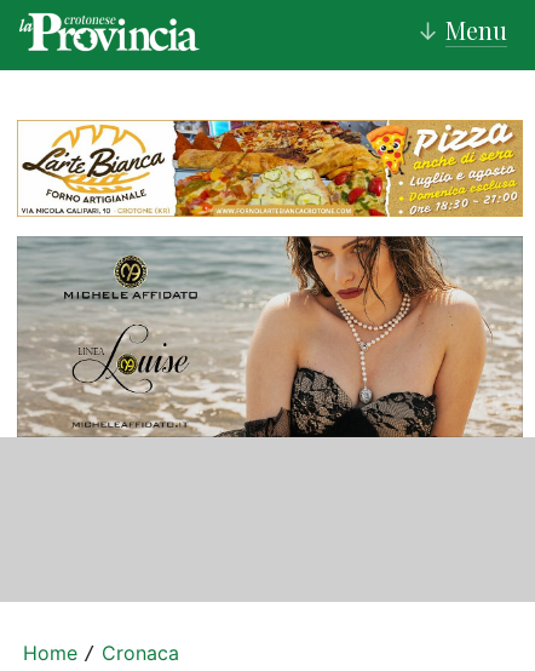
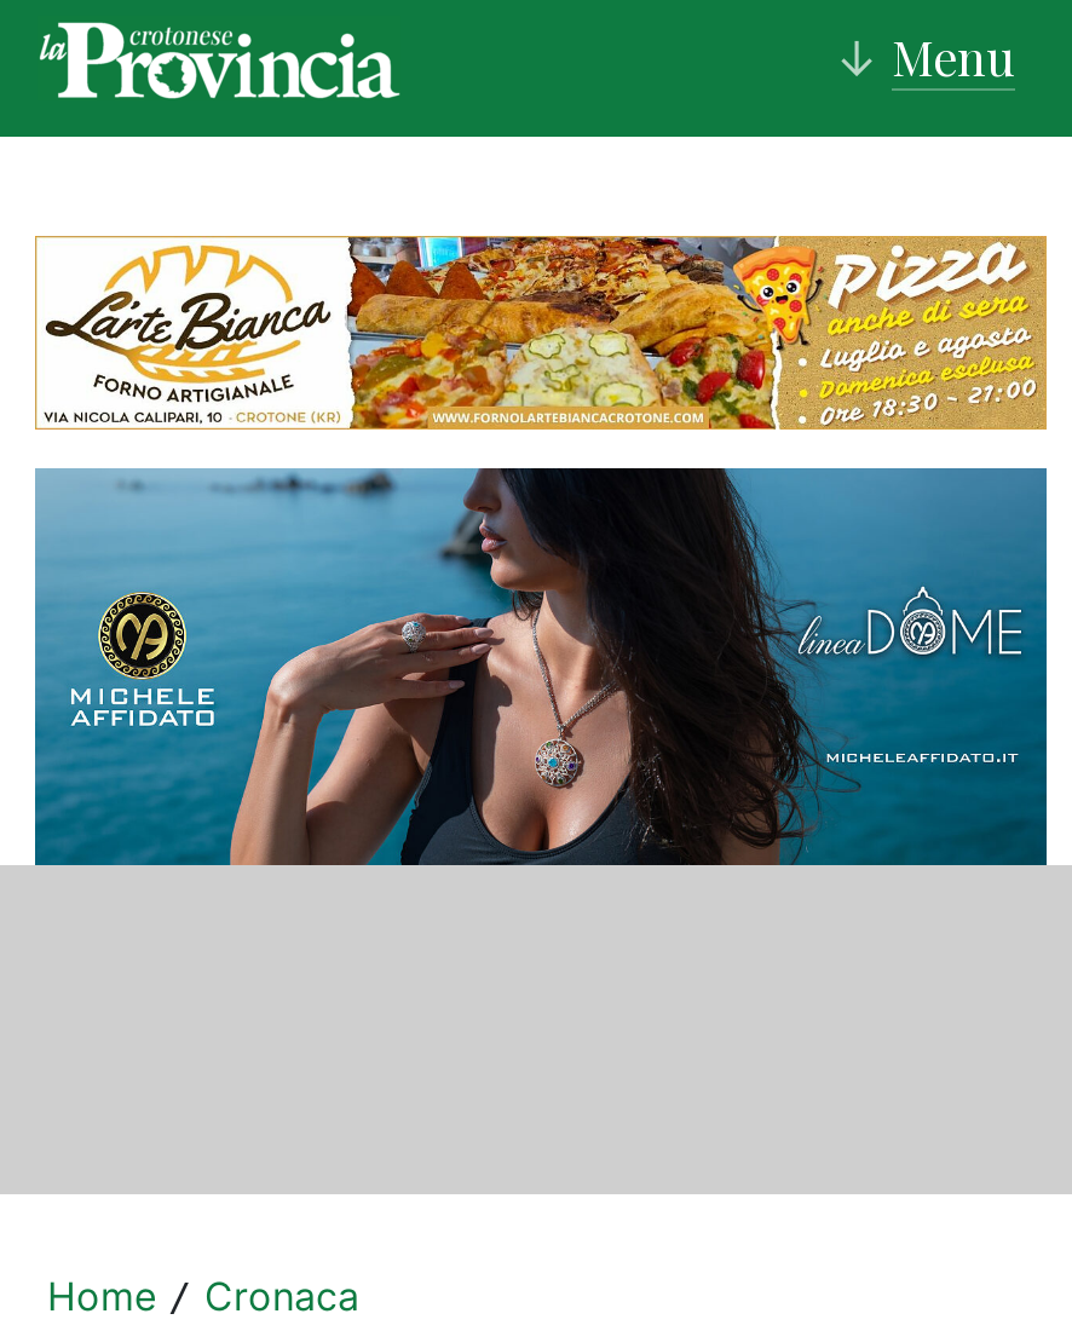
[16,235,524,438] [image] -> [33,466,1049,868] [image]

